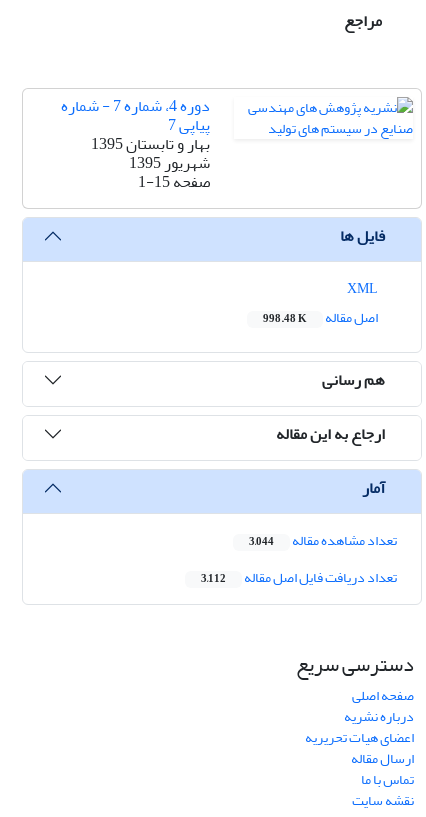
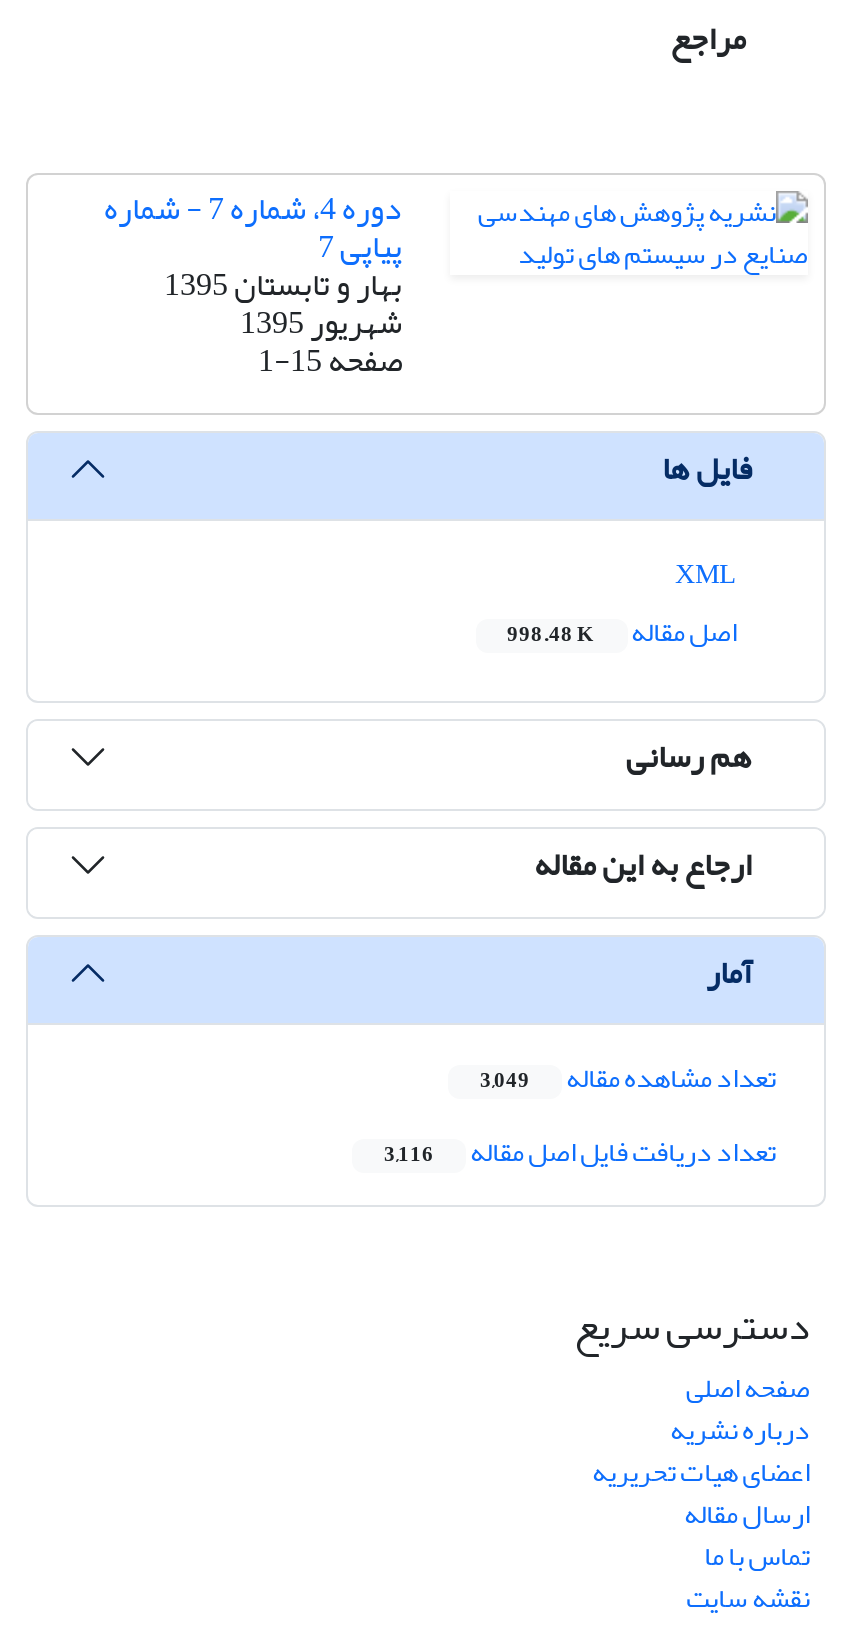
[249,527,397,554] تعداد مشاهده مقاله 3,044 -> [480,1052,776,1106] تعداد مشاهده مقاله 3,049
[201,564,397,591] تعداد دریافت فایل اصل مقاله 3,112 -> [384,1126,776,1180] تعداد دریافت فایل اصل مقاله 3,116

